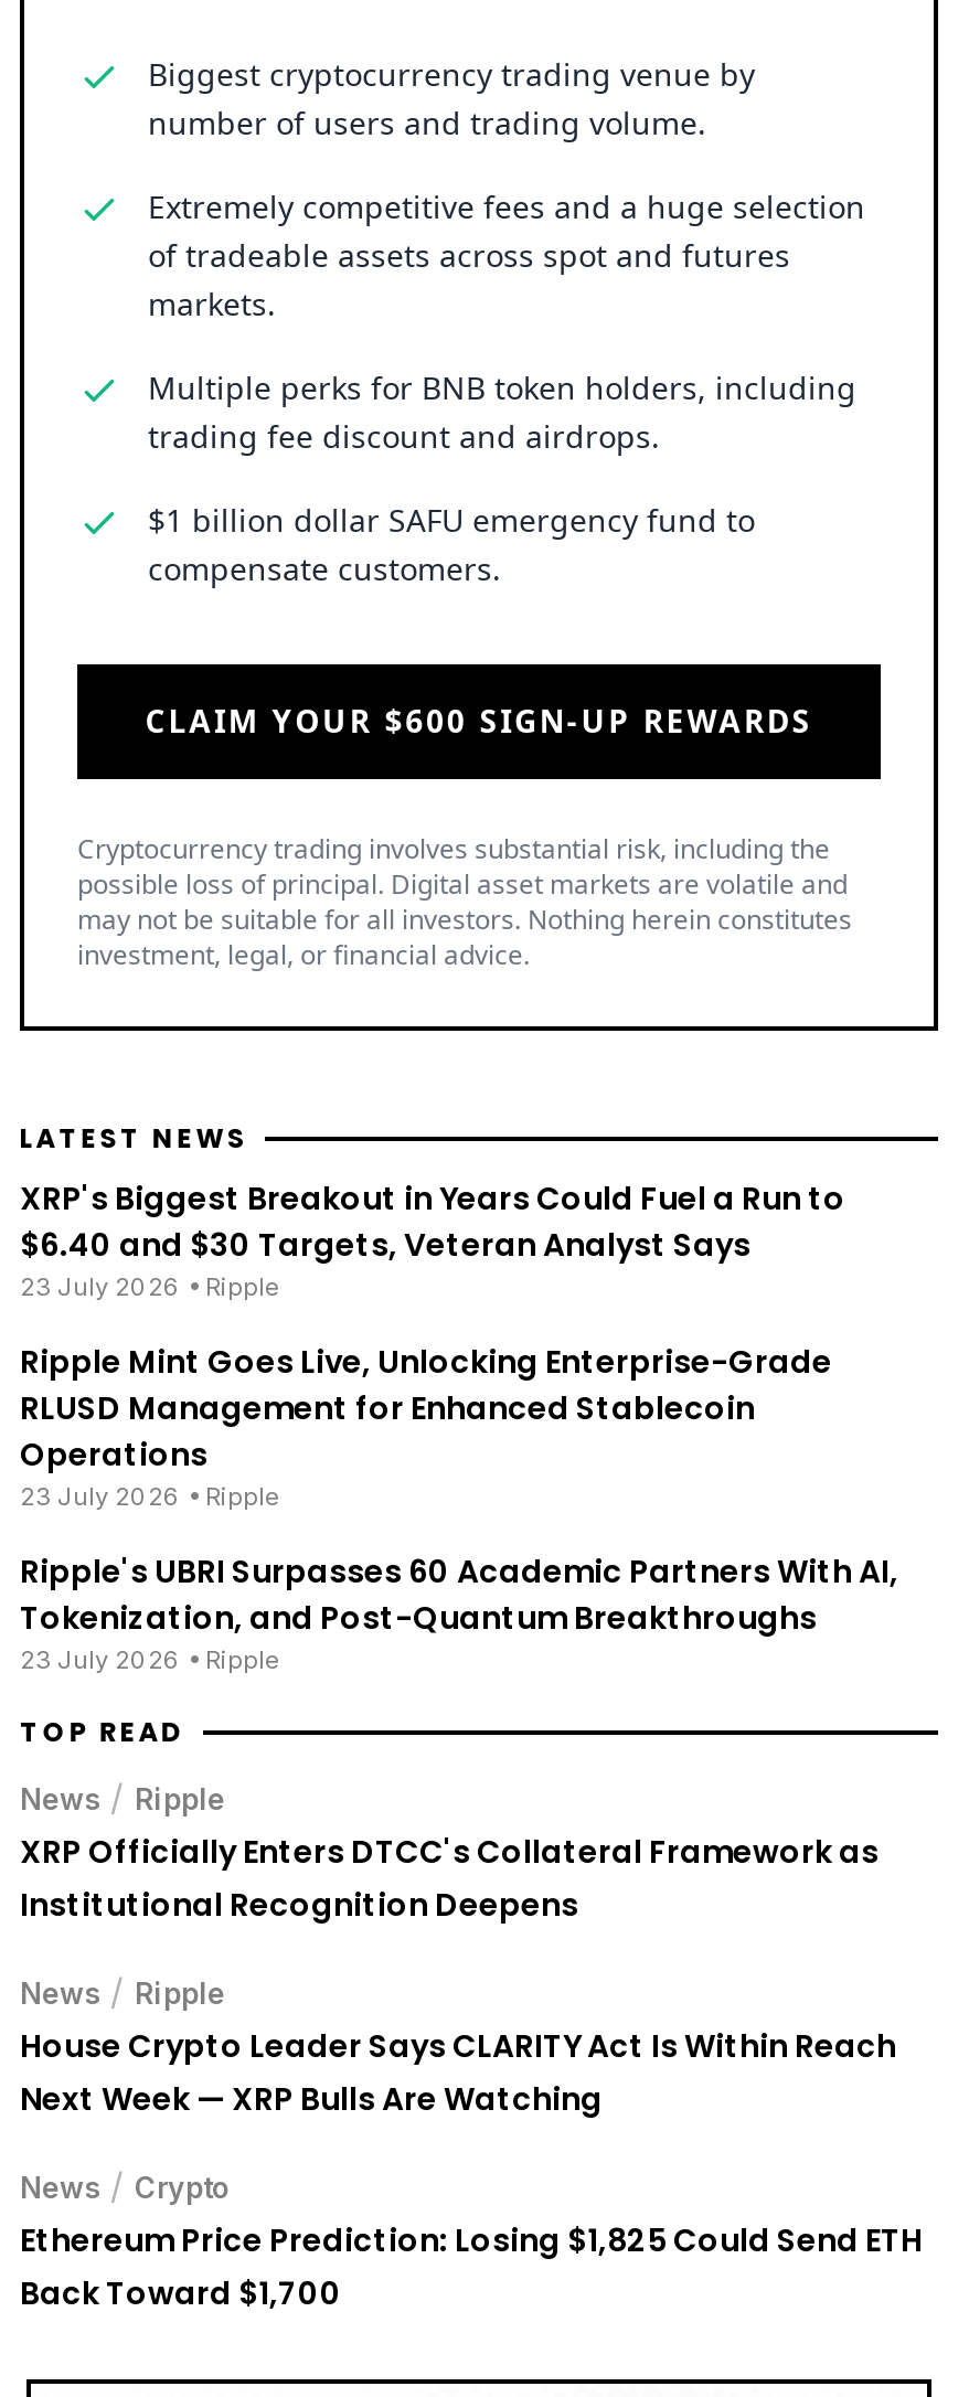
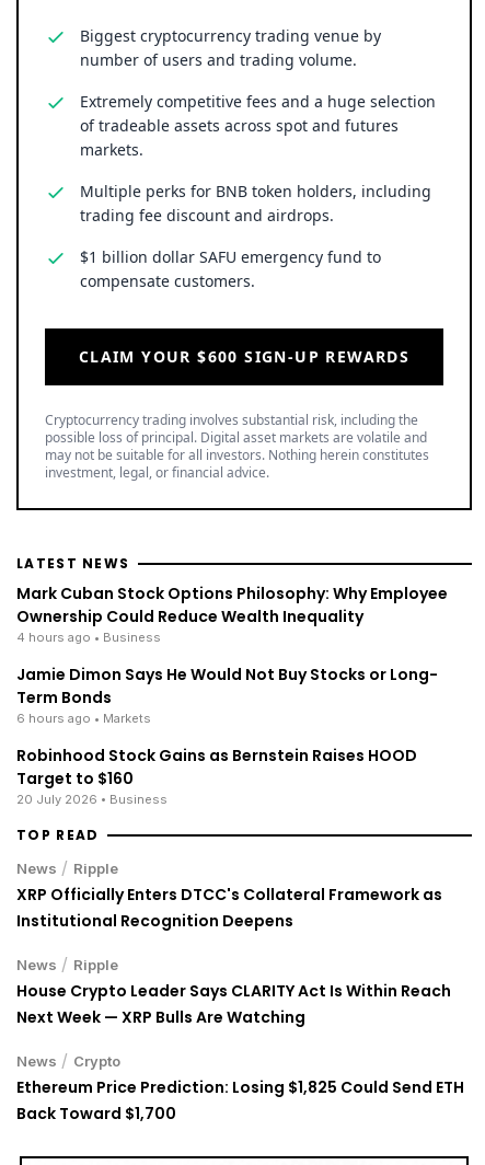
[20,1176,845,1302] XRP's Biggest Breakout in Years Could Fuel a Run to | $6.40 and $30 Targets, Veteran Analyst Says | 23 July 2026 • Ripple -> [16,582,448,645] Mark Cuban Stock Options Philosophy: Why Employee | Ownership Could Reduce Wealth Inequality | 4 hours ago • Business
[20,1340,832,1512] Ripple Mint Goes Live, Unlocking Enterprise-Grade | RLUSD Management for Enhanced Stablecoin | Operations | 23 July 2026 • Ripple -> [16,663,438,726] Jamie Dimon Says He Would Not Buy Stocks or Long- | Term Bonds | 6 hours ago • Markets
[20,1549,898,1675] Ripple's UBRI Surpasses 60 Academic Partners With AI, | Tokenization, and Post-Quantum Breakthroughs | 23 July 2026 • Ripple -> [16,744,417,807] Robinhood Stock Gains as Bernstein Raises HOOD | Target to $160 | 20 July 2026 • Business

